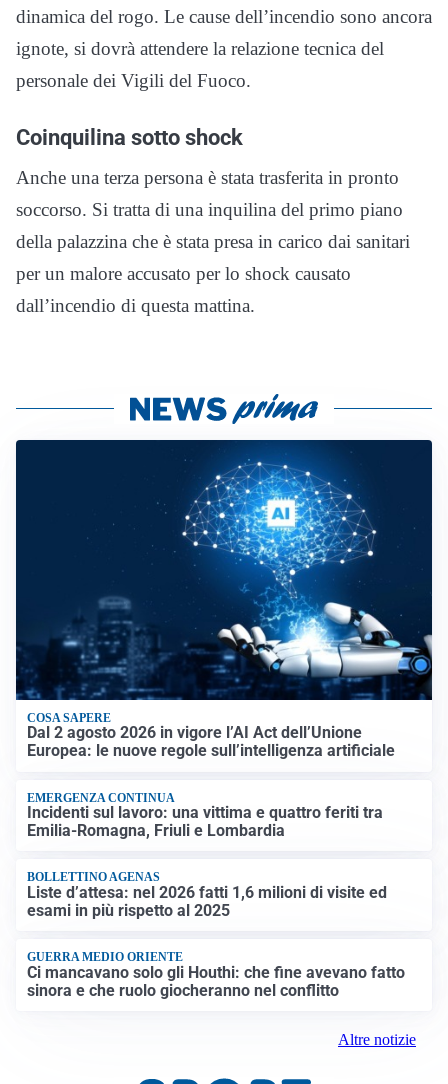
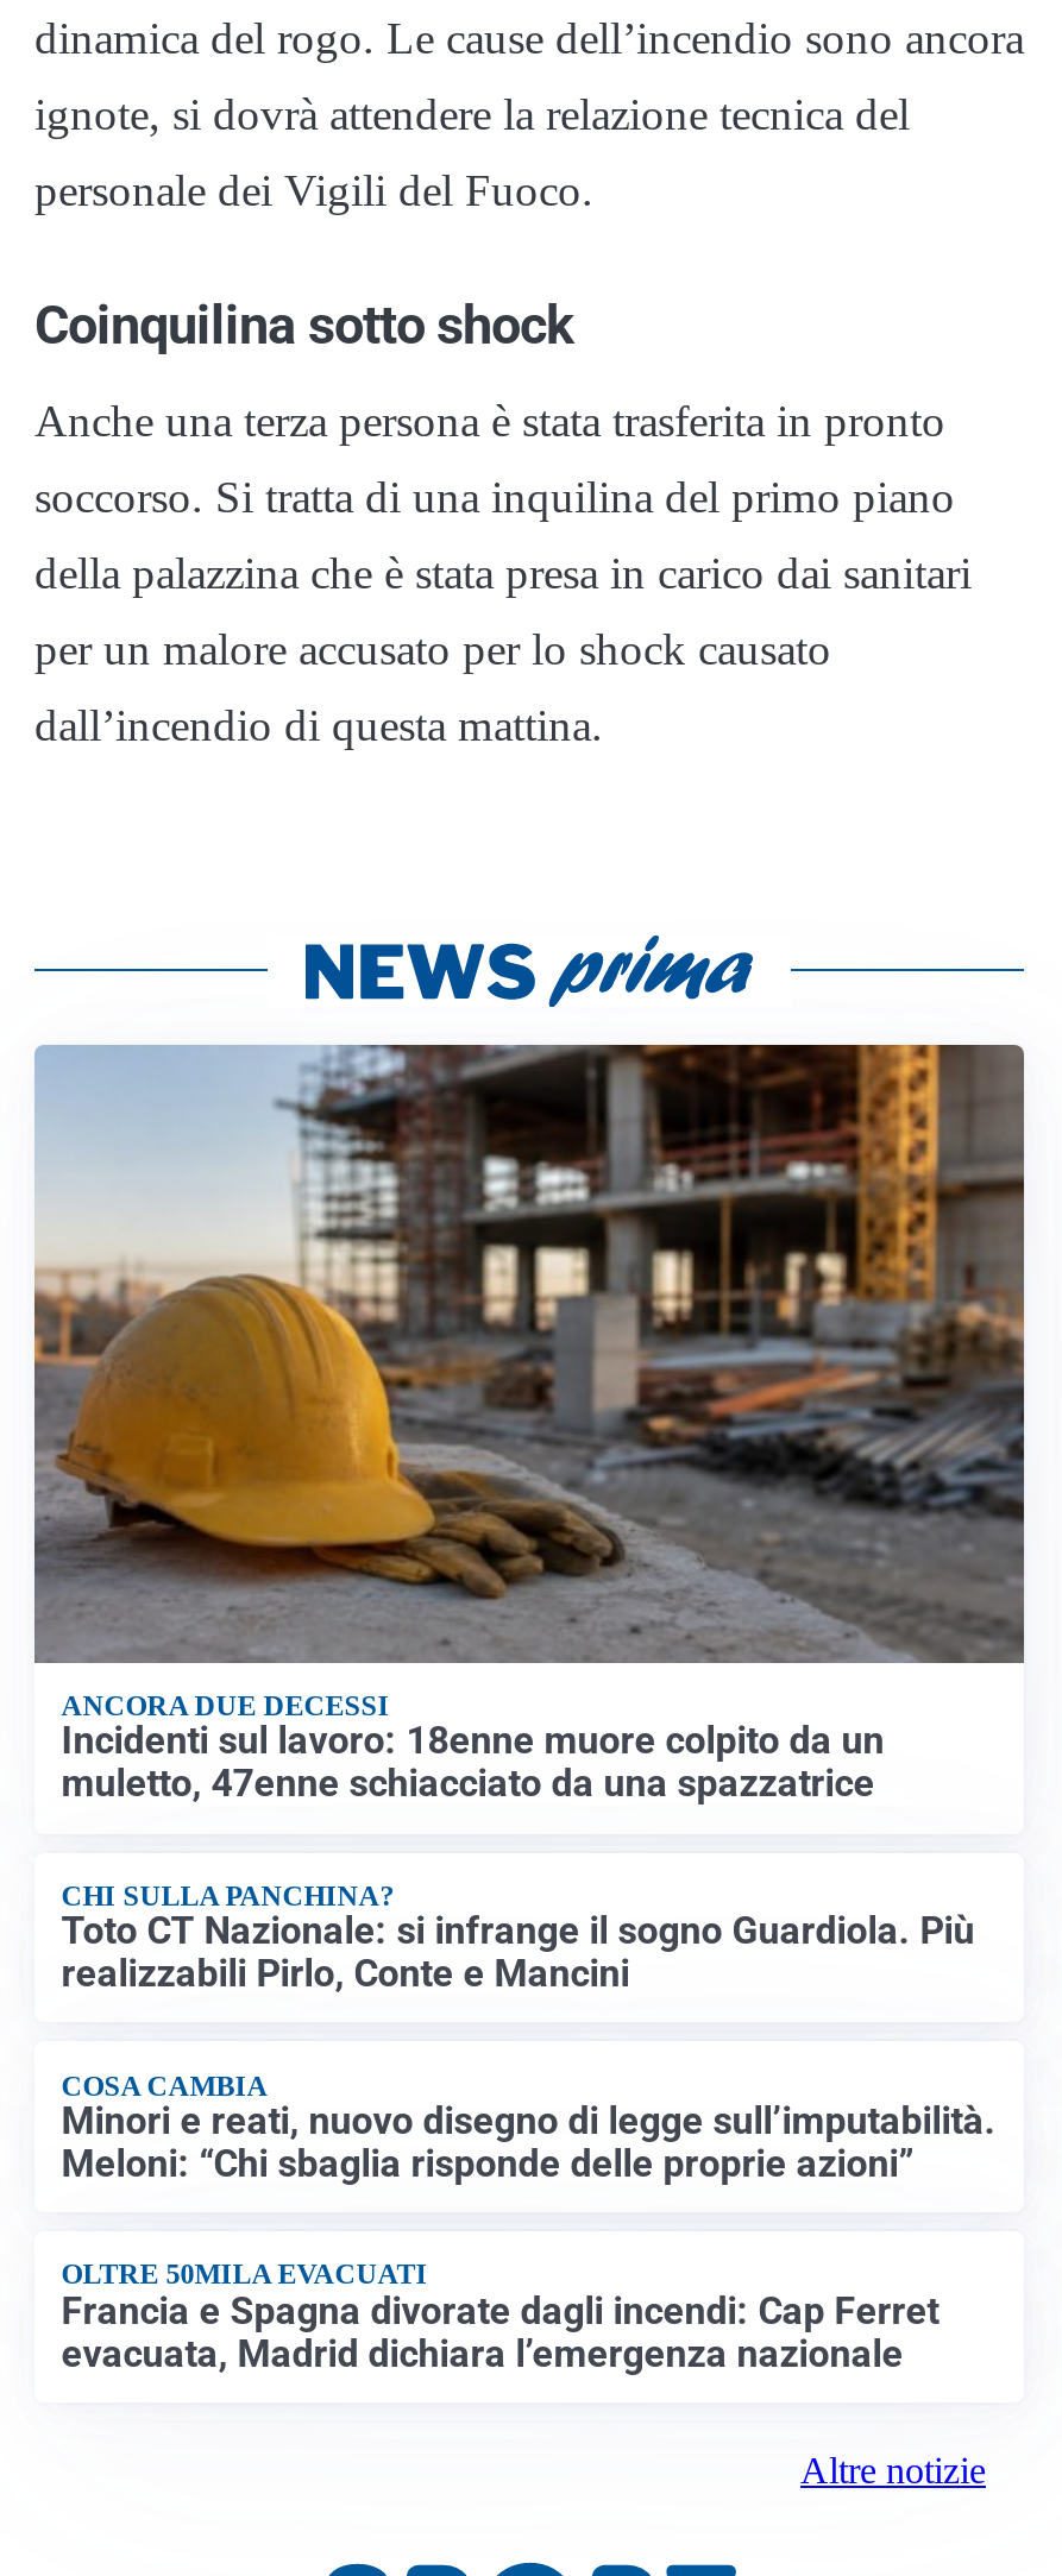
[15,439,433,760] [image] | COSA SAPERE | Dal 2 agosto 2026 in vigore l’AI Act dell’Unione | Europea: le nuove regole sull’intelligenza artificiale -> [32,1043,1026,1806] [image] | ANCORA DUE DECESSI | Incidenti sul lavoro: 18enne muore colpito da un | muletto, 47enne schiacciato da una spazzatrice
[27,791,383,840] EMERGENZA CONTINUA | Incidenti sul lavoro: una vittima e quattro feriti tra | Emilia-Romagna, Friuli e Lombardia -> [61,1879,974,1996] CHI SULLA PANCHINA? | Toto CT Nazionale: si infrange il sogno Guardiola. Più | realizzabili Pirlo, Conte e Mancini
[27,870,387,920] BOLLETTINO AGENAS | Liste d’attesa: nel 2026 fatti 1,6 milioni di visite ed | esami in più rispetto al 2025 -> [61,2068,996,2186] COSA CAMBIA | Minori e reati, nuovo disegno di legge sull’imputabilità. | Meloni: “Chi sbaglia risponde delle proprie azioni”
[27,950,405,1000] GUERRA MEDIO ORIENTE | Ci mancavano solo gli Houthi: che fine avevano fatto | sinora e che ruolo giocheranno nel conflitto -> [61,2258,939,2375] OLTRE 50MILA EVACUATI | Francia e Spagna divorate dagli incendi: Cap Ferret | evacuata, Madrid dichiara l’emergenza nazionale

